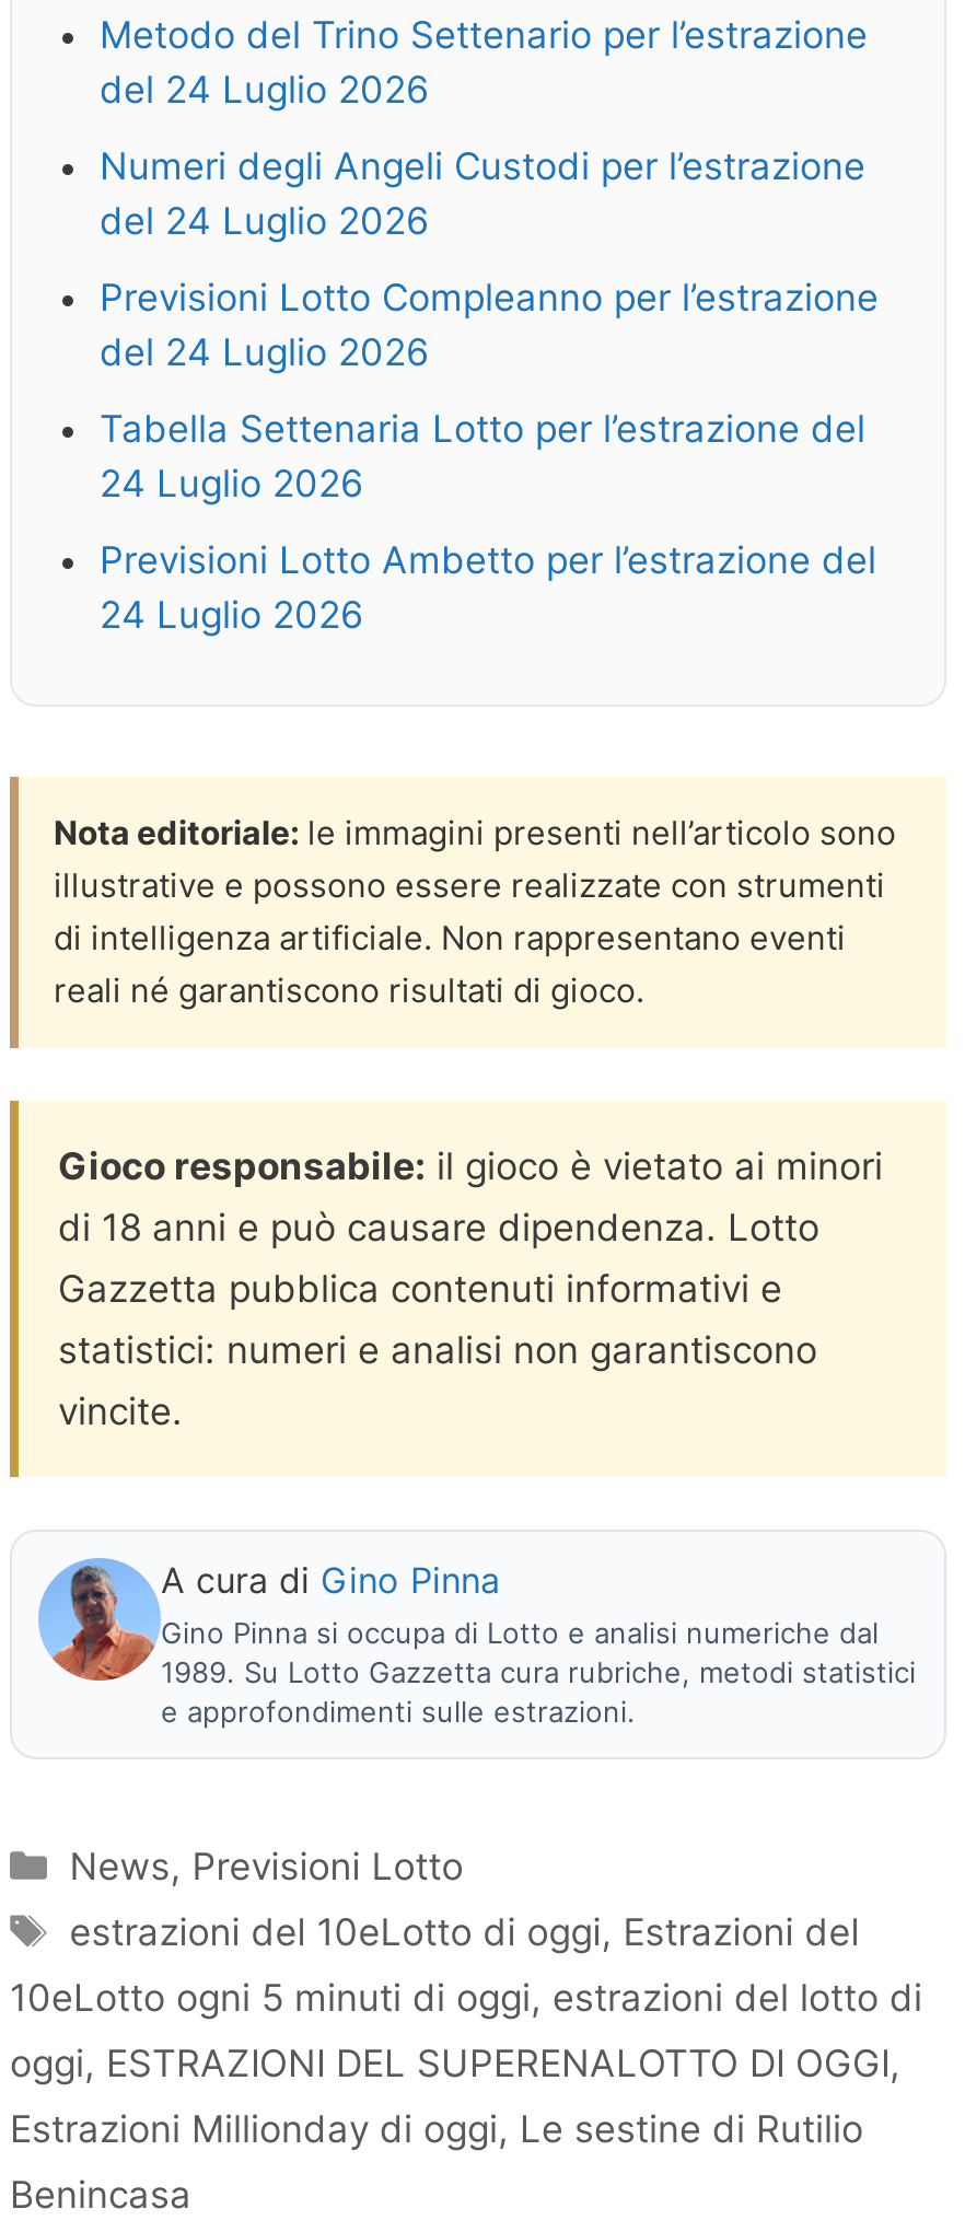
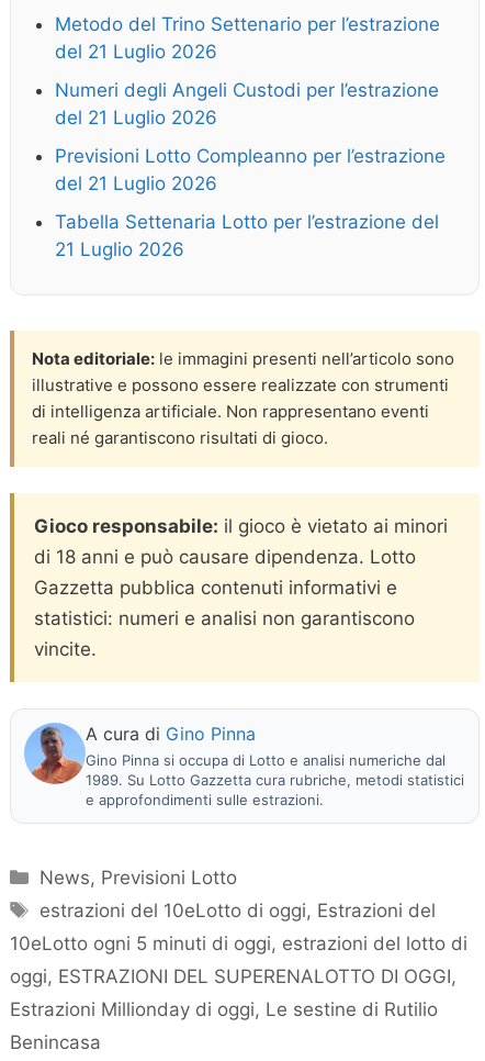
[100,68,430,112] del 24 Luglio 2026 -> [55,41,217,63] del 21 Luglio 2026
[100,199,430,243] del 24 Luglio 2026 -> [55,107,217,129] del 21 Luglio 2026
[100,330,430,374] del 24 Luglio 2026 -> [55,172,217,194] del 21 Luglio 2026
[100,462,876,637] 24 Luglio 2026 | Previsioni Lotto Ambetto per l’estrazione del | 24 Luglio 2026 -> [55,238,184,260] 21 Luglio 2026

